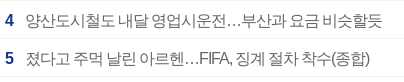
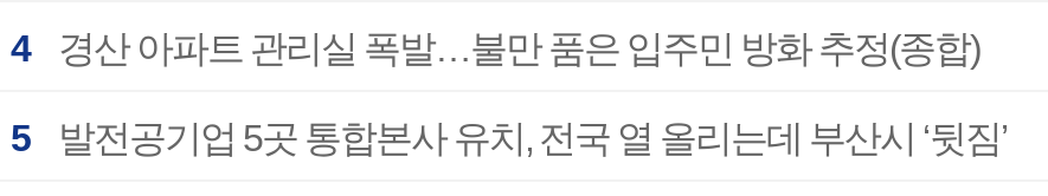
[25,12,382,29] 양산도시철도 내달 영업시운전…부산과 요금 비슷할듯 -> [58,28,979,68] 경산 아파트 관리실 폭발…불만 품은 입주민 방화 추정(종합)
[25,50,369,67] 졌다고 주먹 날린 아르헨…FIFA, 징계 절차 착수(종합) -> [58,118,1008,158] 발전공기업 5곳 통합본사 유치, 전국 열 올리는데 부산시 ‘뒷짐’

